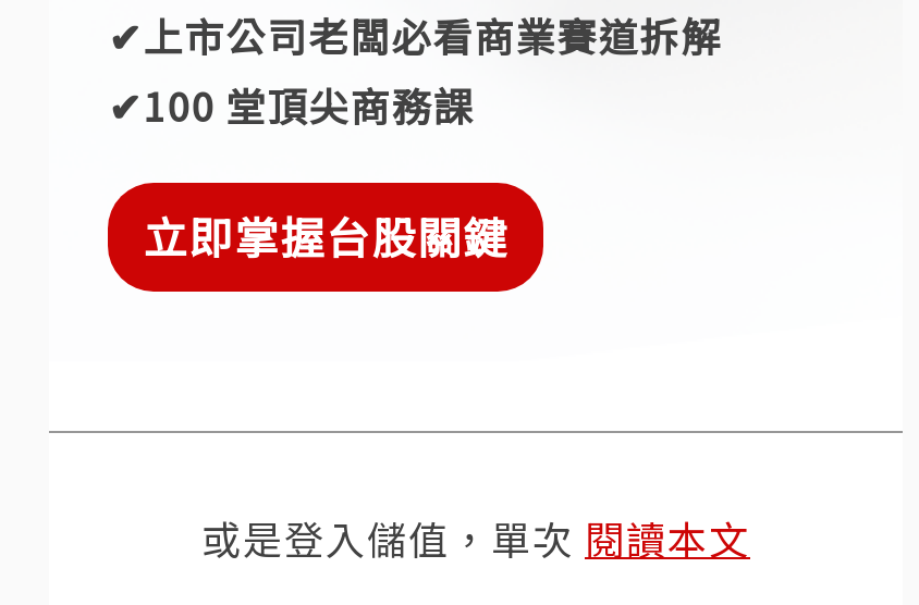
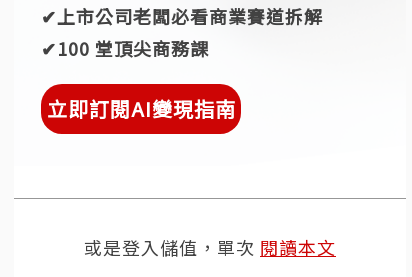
[143,205,509,268] 立即掌握台股關鍵 -> [47,94,236,123] 立即訂閱AI變現指南

